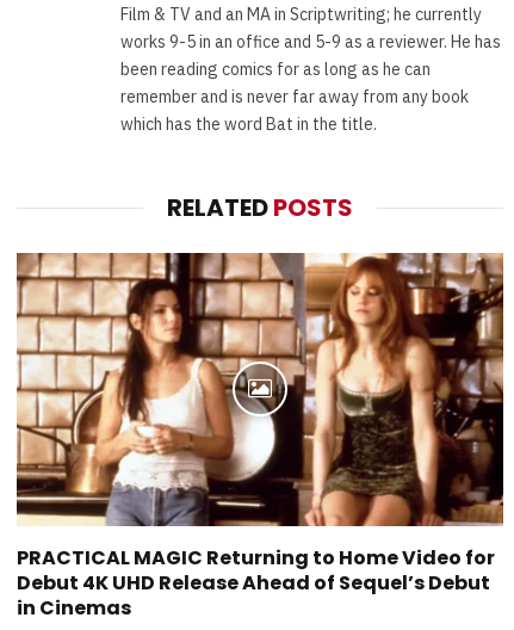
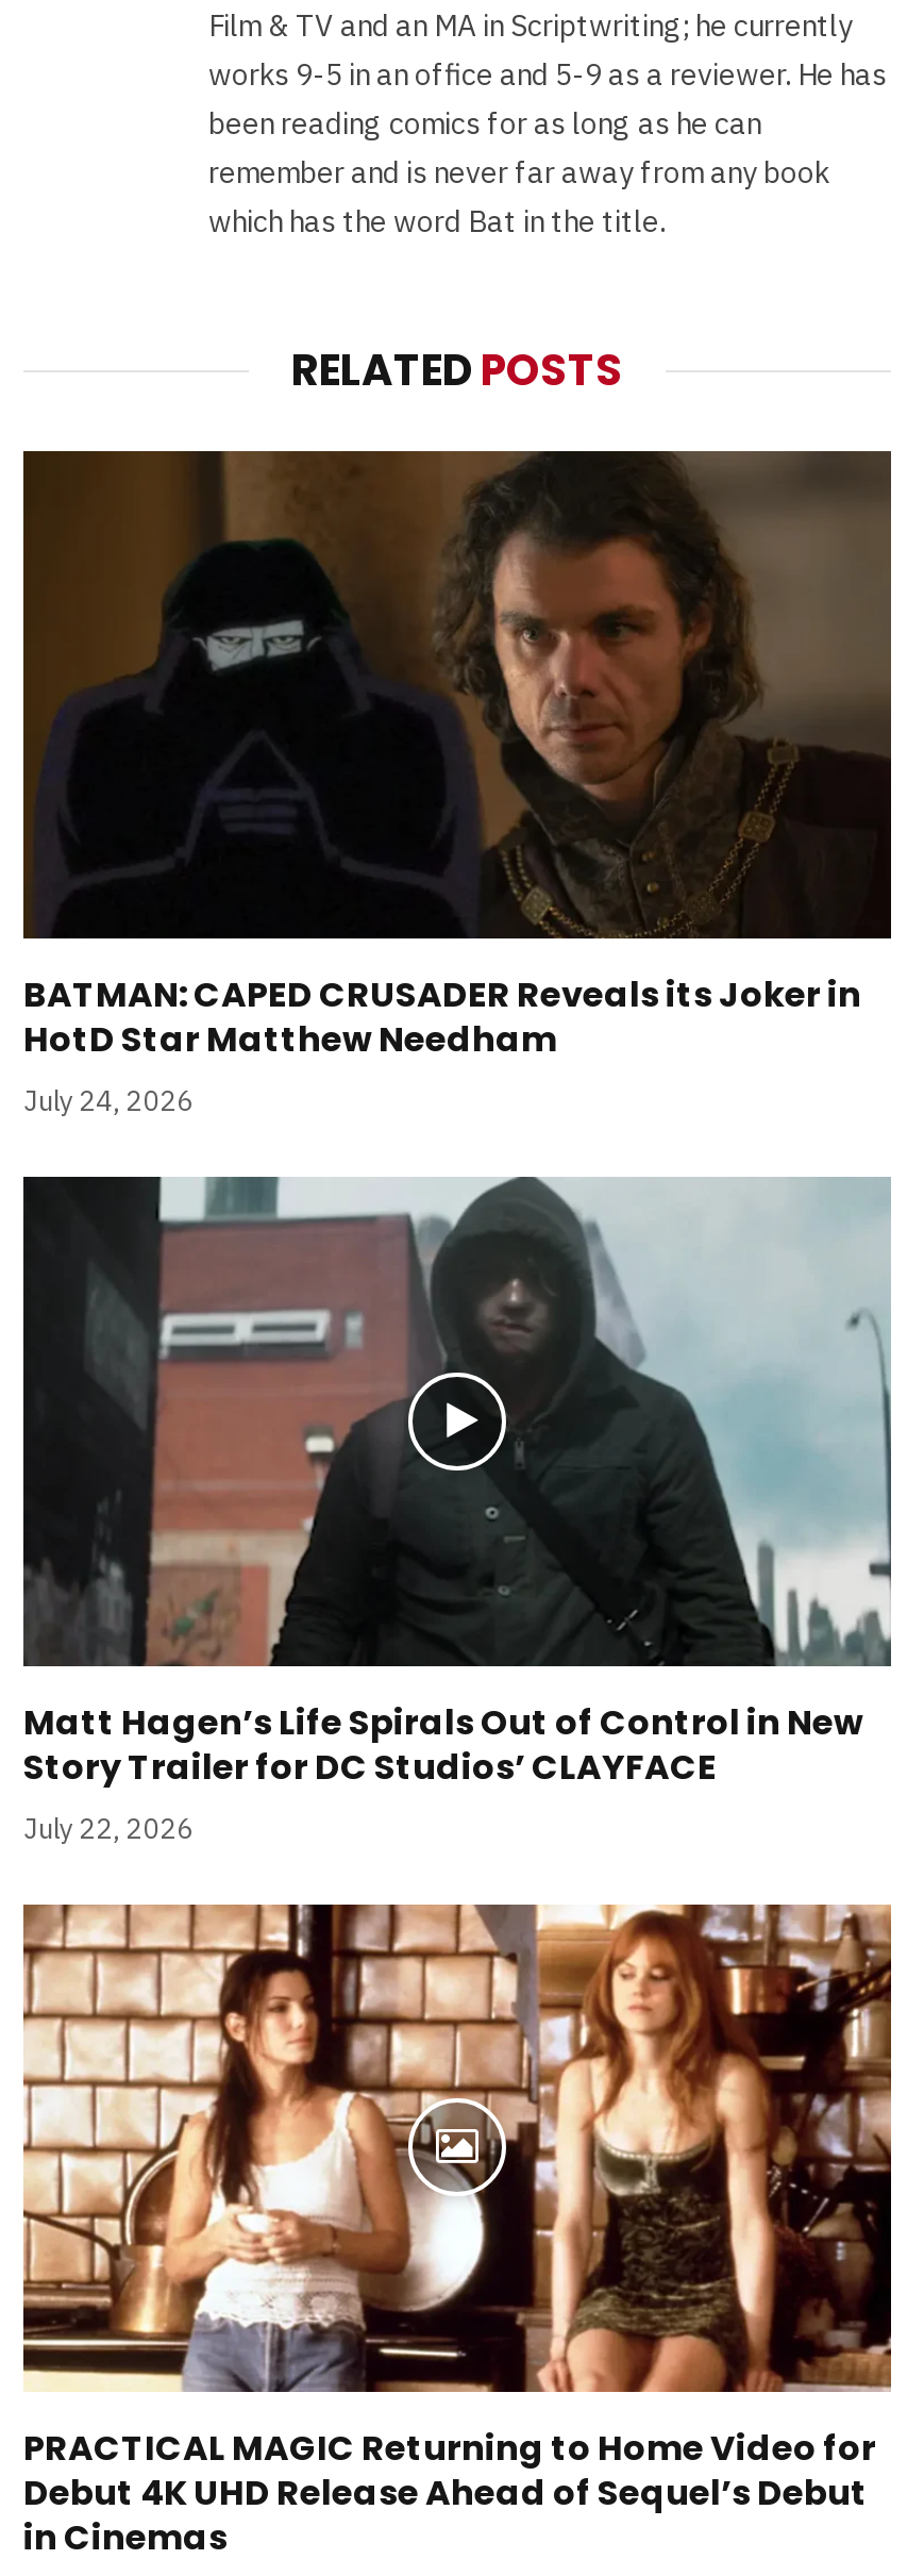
none -> [21,449,893,1120] [image] | BATMAN: CAPED CRUSADER Reveals its Joker in | HotD Star Matthew Needham | July 24, 2026
none -> [21,1175,893,1846] [image] | Matt Hagen’s Life Spirals Out of Control in New | Story Trailer for DC Studios’ CLAYFACE | July 22, 2026

